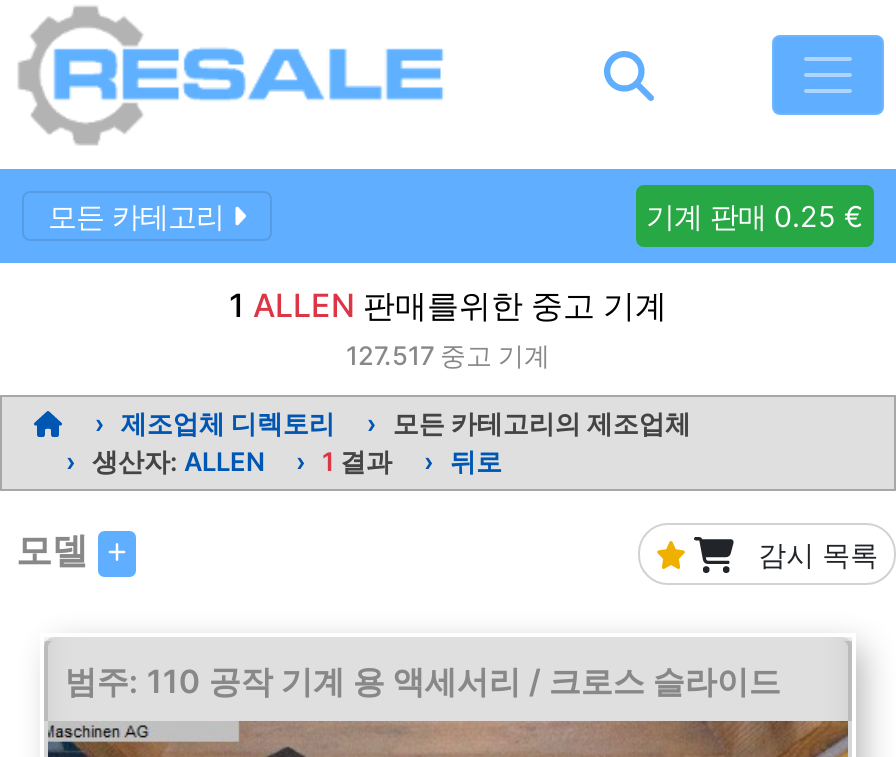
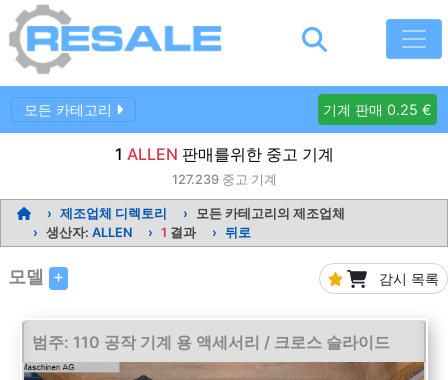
[346,341,550,371] 127.517 중고 기계 -> [171,172,276,187] 127.239 중고 기계

